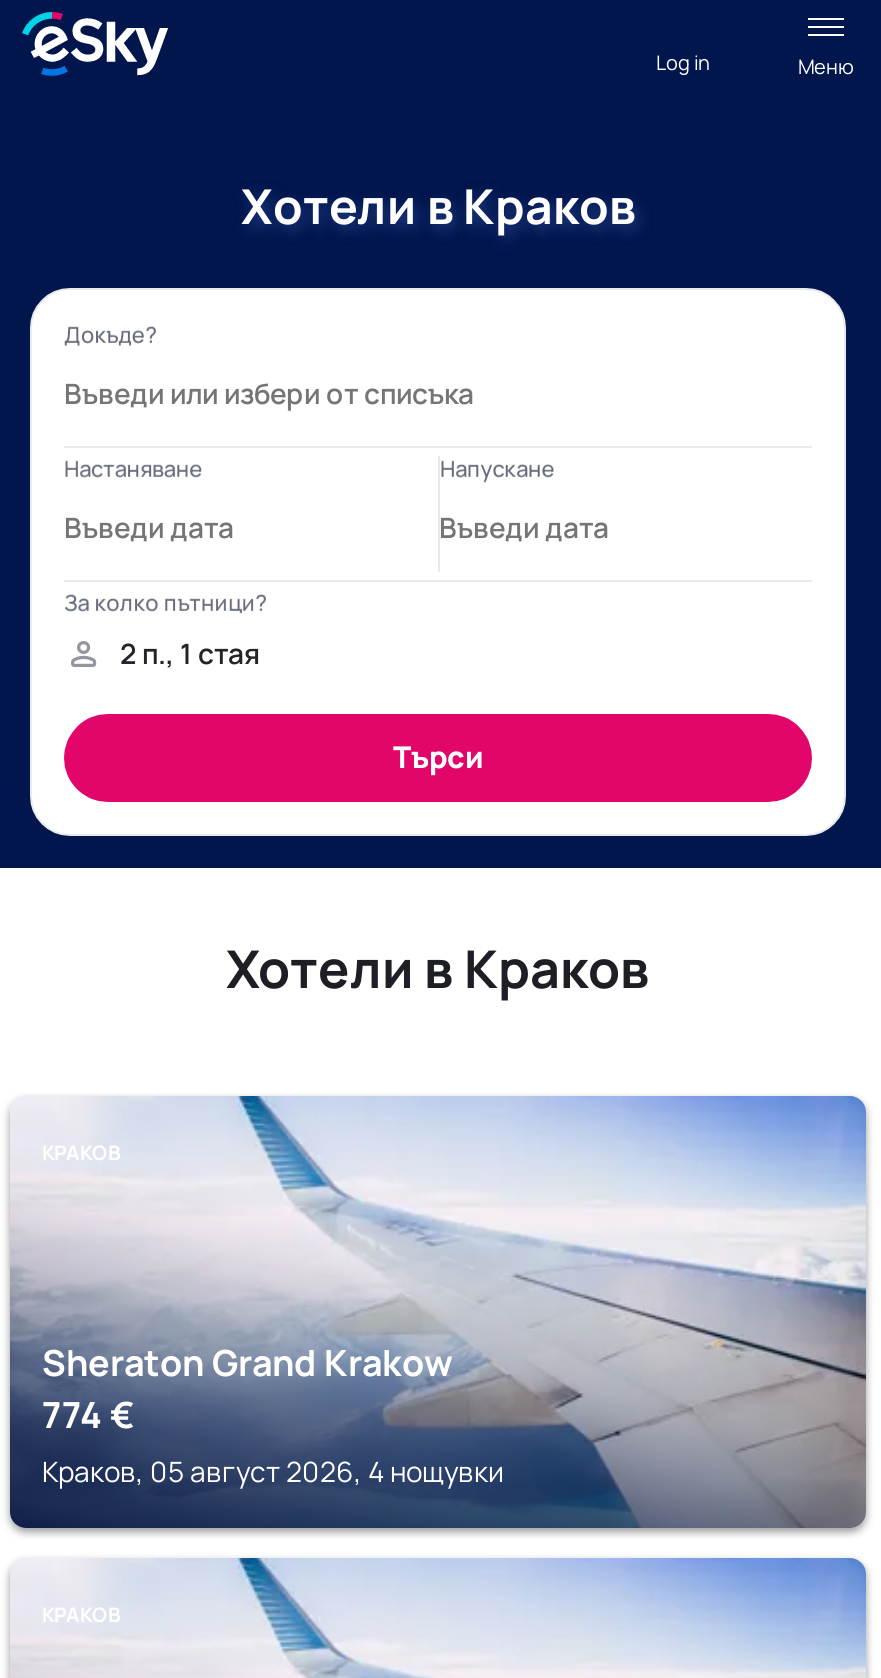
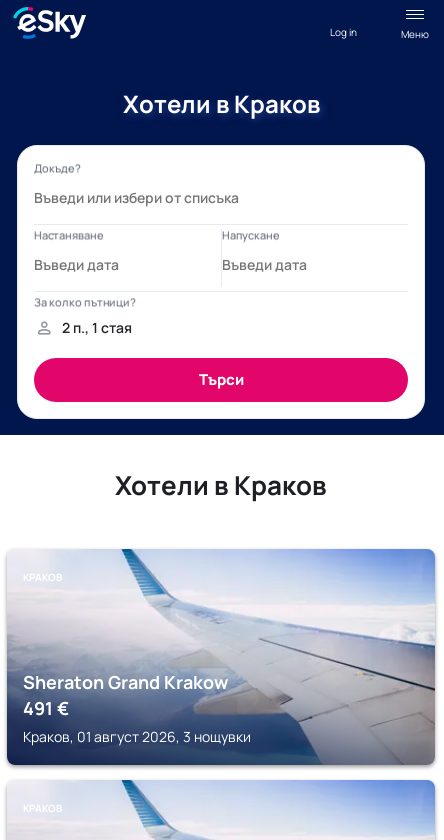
[42,1390,134,1438] 774 € -> [23,696,69,720] 491 €
[42,1452,504,1490] Краков, 05 август 2026, 4 нощувки -> [23,727,251,746] Краков, 01 август 2026, 3 нощувки

